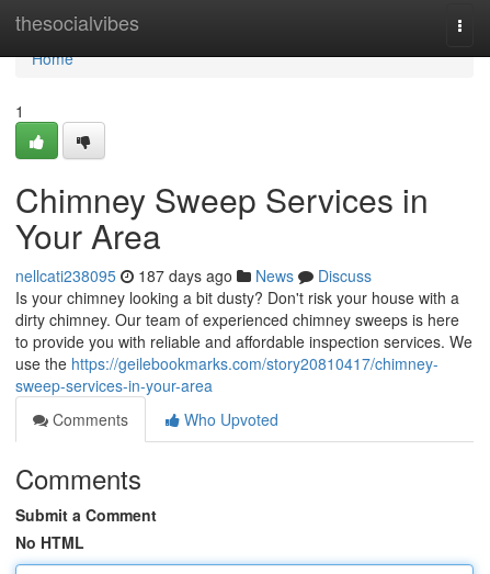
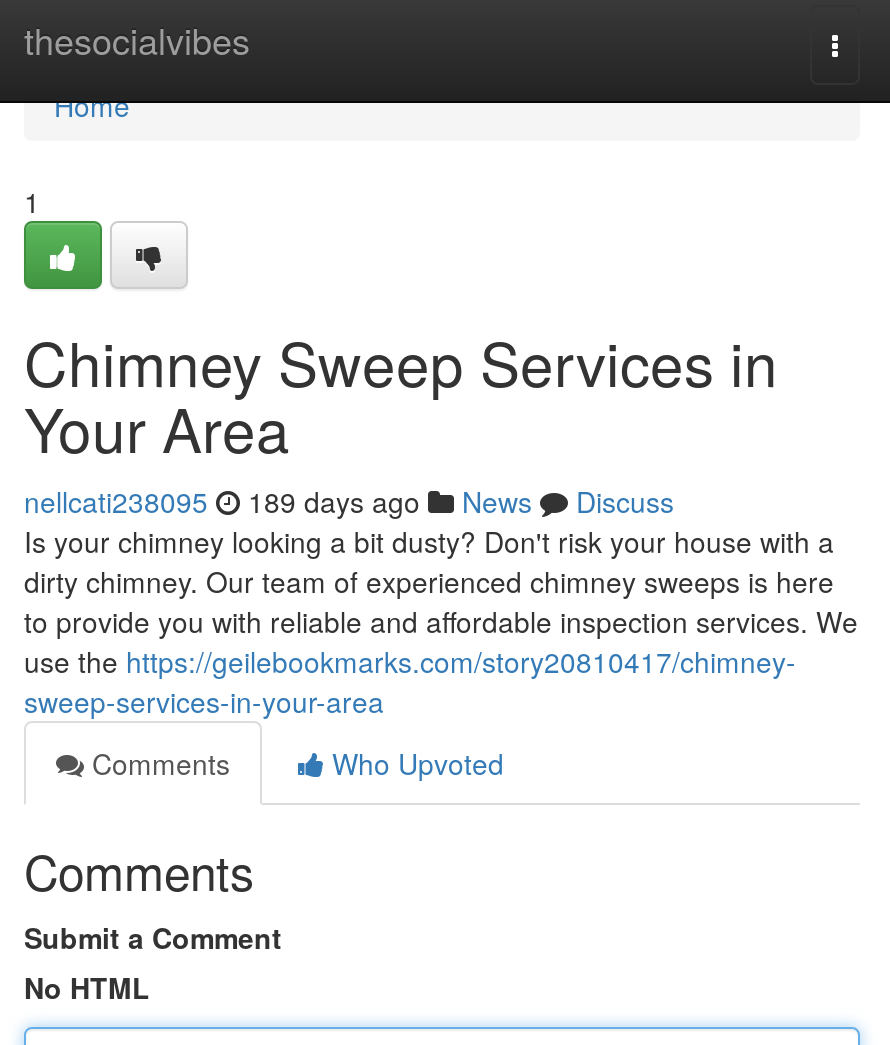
[15,265,372,286] nellcati238095 187 days ago News Discuss -> [24,481,674,521] nellcati238095 189 days ago News Discuss

